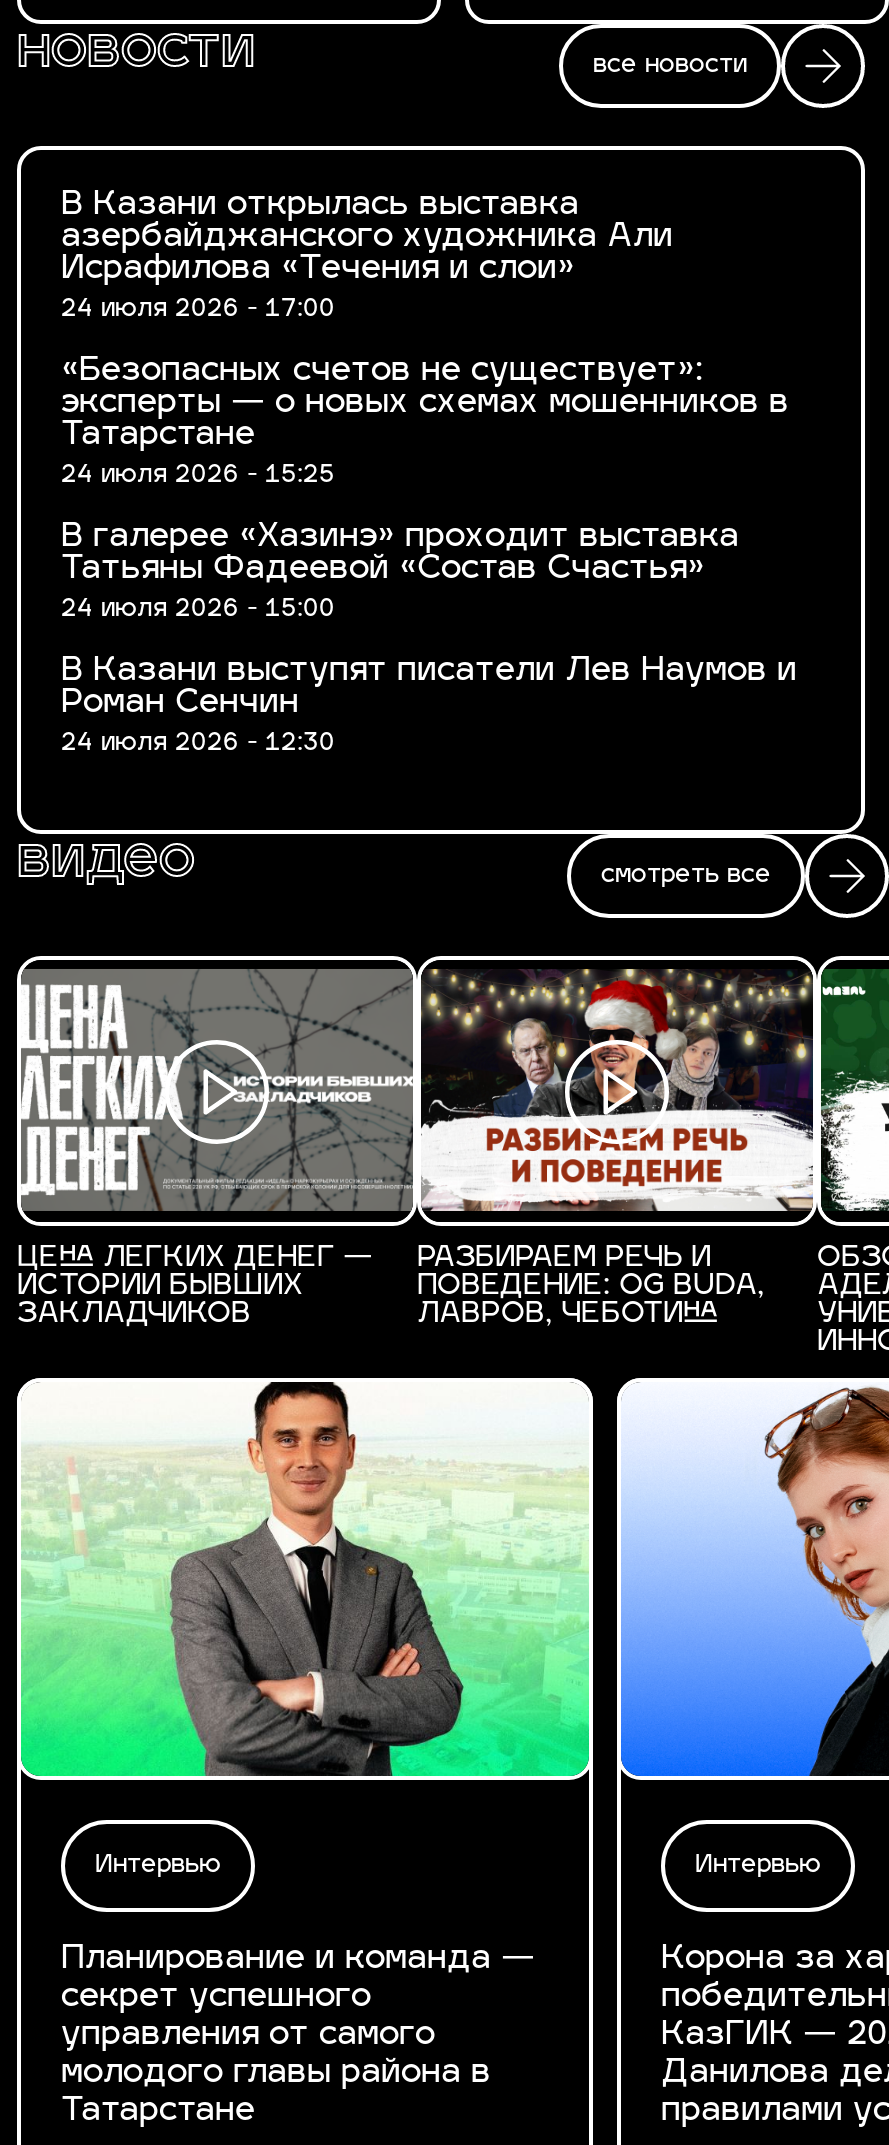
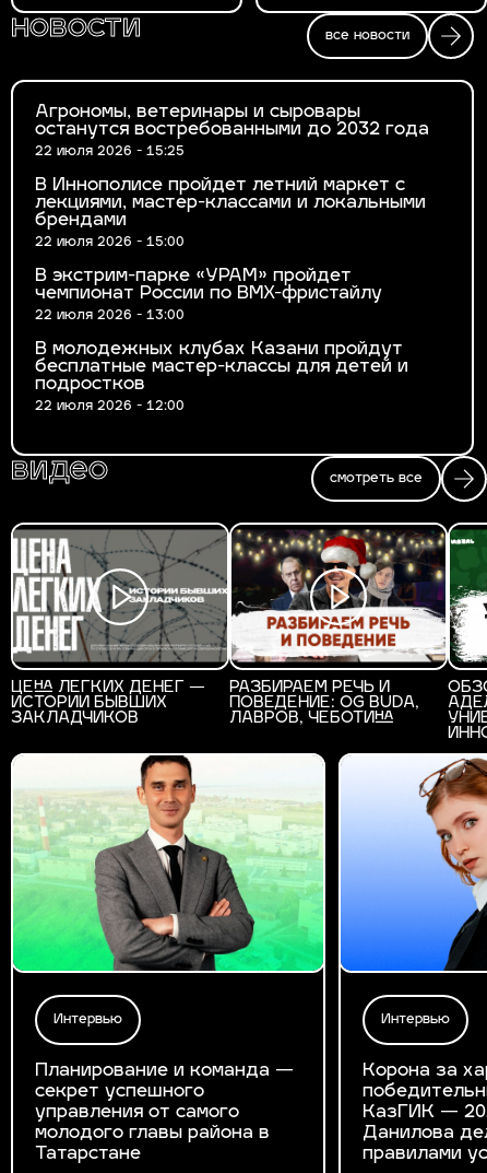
[61,190,673,322] В Казани открылась выставка | азербайджанского художника Али | Исрафилова «Течения и слои» | 24 июля 2026 - 17:00 -> [35,104,429,159] Агрономы, ветеринары и сыровары | останутся востребованными до 2032 года | 22 июля 2026 - 15:25
[61,356,789,488] «Безопасных счетов не существует»: | эксперты — о новых схемах мошенников в | Татарстане | 24 июля 2026 - 15:25 -> [35,177,426,249] В Иннополисе пройдет летний маркет с | лекциями, мастер-классами и локальными | брендами | 22 июля 2026 - 15:00
[61,522,739,622] В галерее «Хазинэ» проходит выставка | Татьяны Фадеевой «Состав Счастья» | 24 июля 2026 - 15:00 -> [35,268,382,322] В экстрим-парке «УРАМ» пройдет | чемпионат России по BMX-фристайлу | 22 июля 2026 - 13:00
[61,656,797,756] В Казани выступят писатели Лев Наумов и | Роман Сенчин | 24 июля 2026 - 12:30 -> [35,341,408,413] В молодежных клубах Казани пройдут | бесплатные мастер-классы для детей и | подростков | 22 июля 2026 - 12:00

